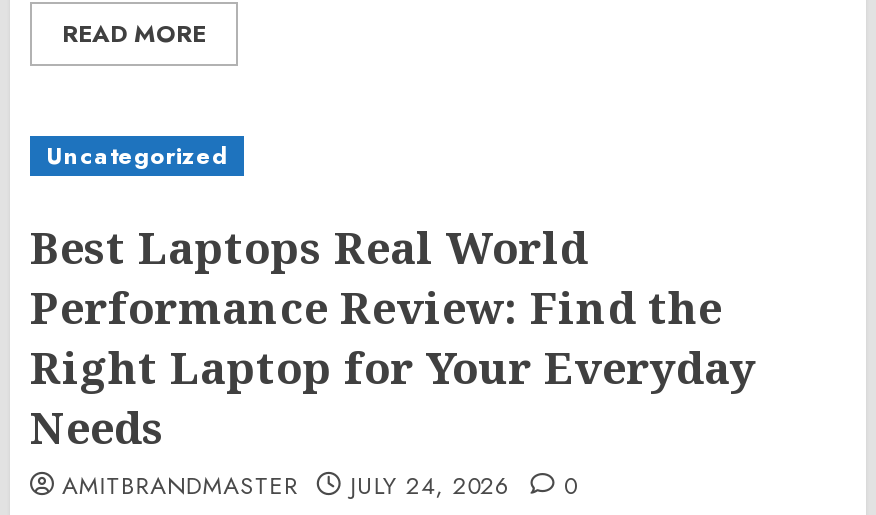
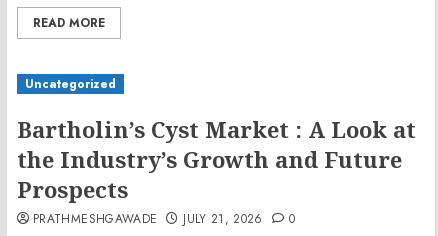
[30,216,756,504] Best Laptops Real World | Performance Review: Find the | Right Laptop for Your Everyday | Needs | AMITBRANDMASTER | JULY 24, 2026 -> [17,114,416,228] Bartholin’s Cyst Market : A Look at | the Industry’s Growth and Future | Prospects | PRATHMESHGAWADE | JULY 21, 2026

